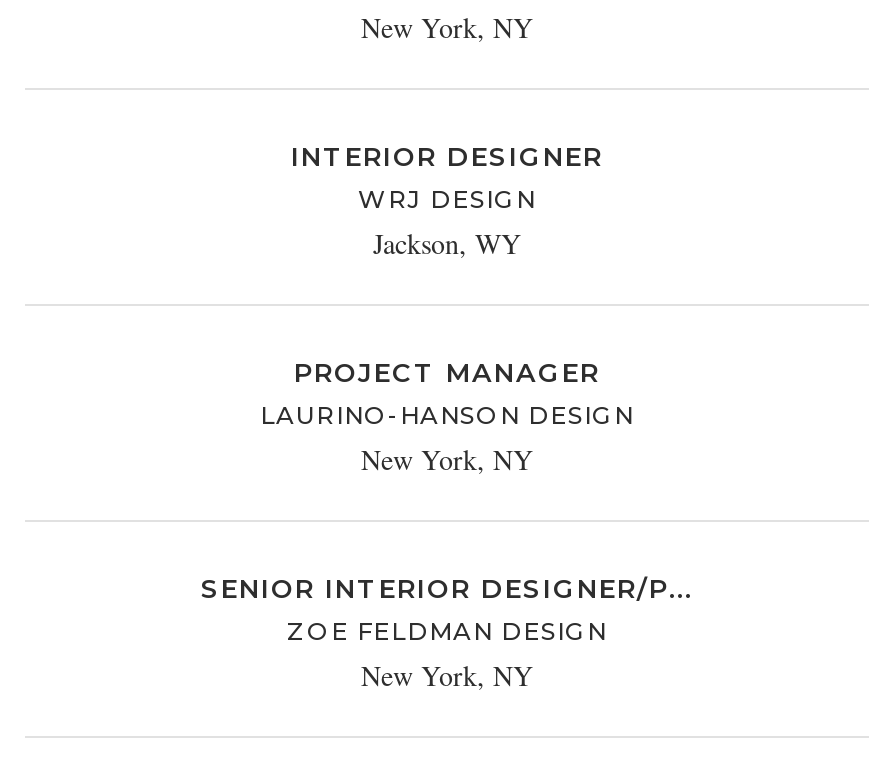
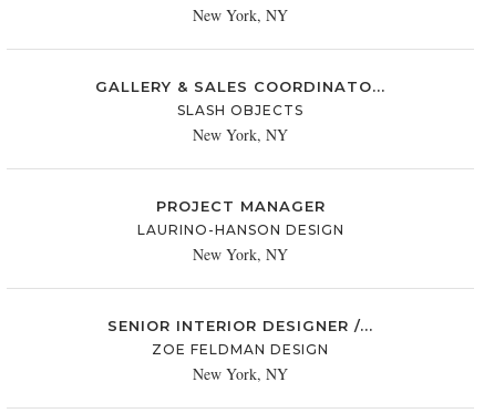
[291,140,603,262] INTERIOR DESIGNER | WRJ DESIGN | Jackson, WY -> [95,77,385,145] GALLERY & SALES COORDINATO... | SLASH OBJECTS | New York, NY
[201,572,693,604] SENIOR INTERIOR DESIGNER/P... -> [107,316,373,334] SENIOR INTERIOR DESIGNER /...

